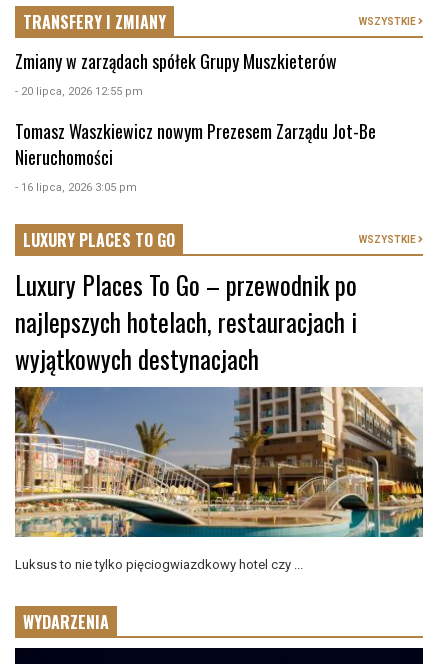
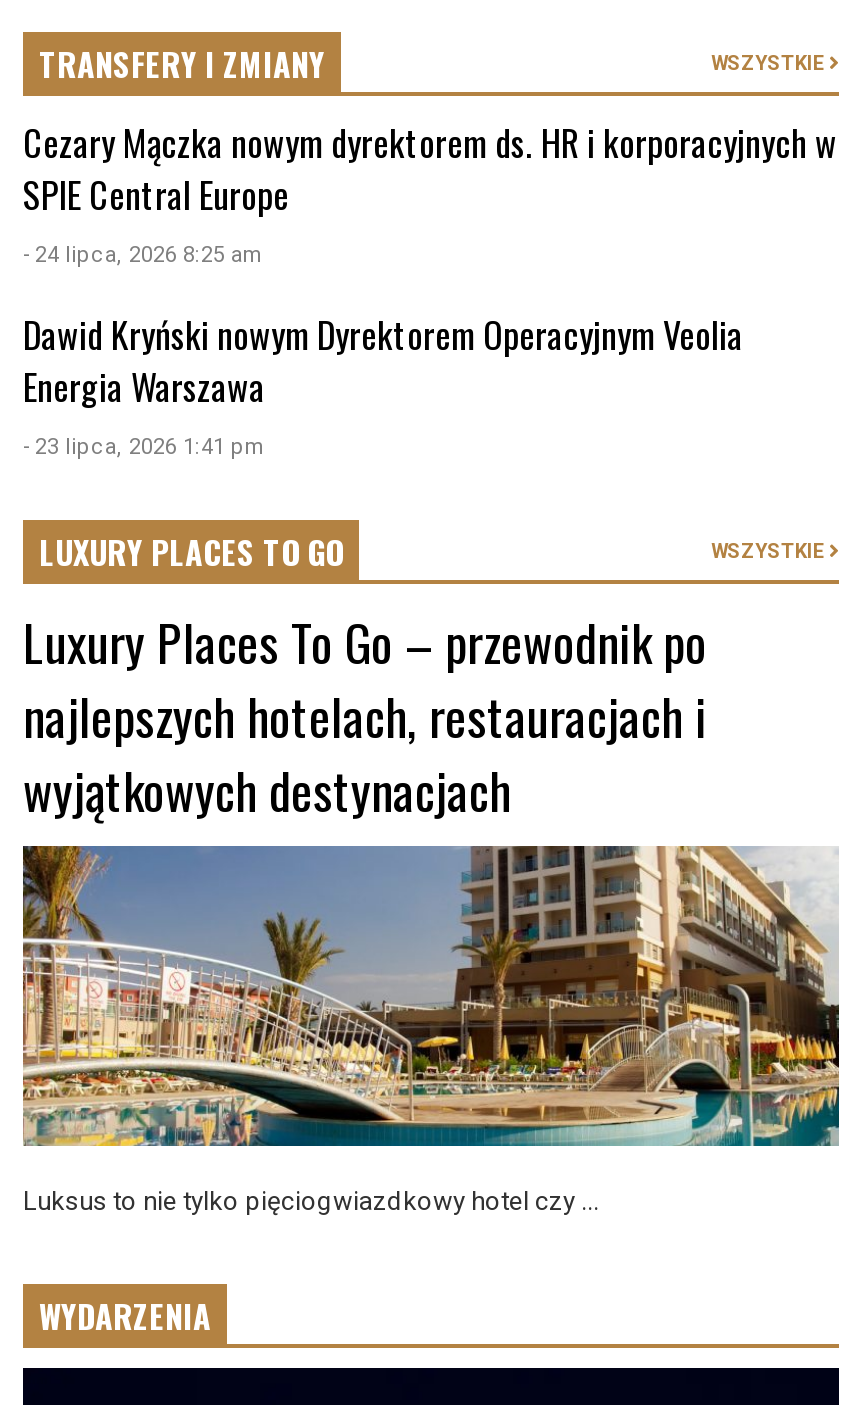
[15,48,337,98] Zmiany w zarządach spółek Grupy Muszkieterów | - 20 lipca, 2026 12:55 pm -> [23,116,837,268] Cezary Mączka nowym dyrektorem ds. HR i korporacyjnych w | SPIE Central Europe | - 24 lipca, 2026 8:25 am
[15,118,376,194] Tomasz Waszkiewicz nowym Prezesem Zarządu Jot-Be | Nieruchomości | - 16 lipca, 2026 3:05 pm -> [23,308,743,460] Dawid Kryński nowym Dyrektorem Operacyjnym Veolia | Energia Warszawa | - 23 lipca, 2026 1:41 pm

